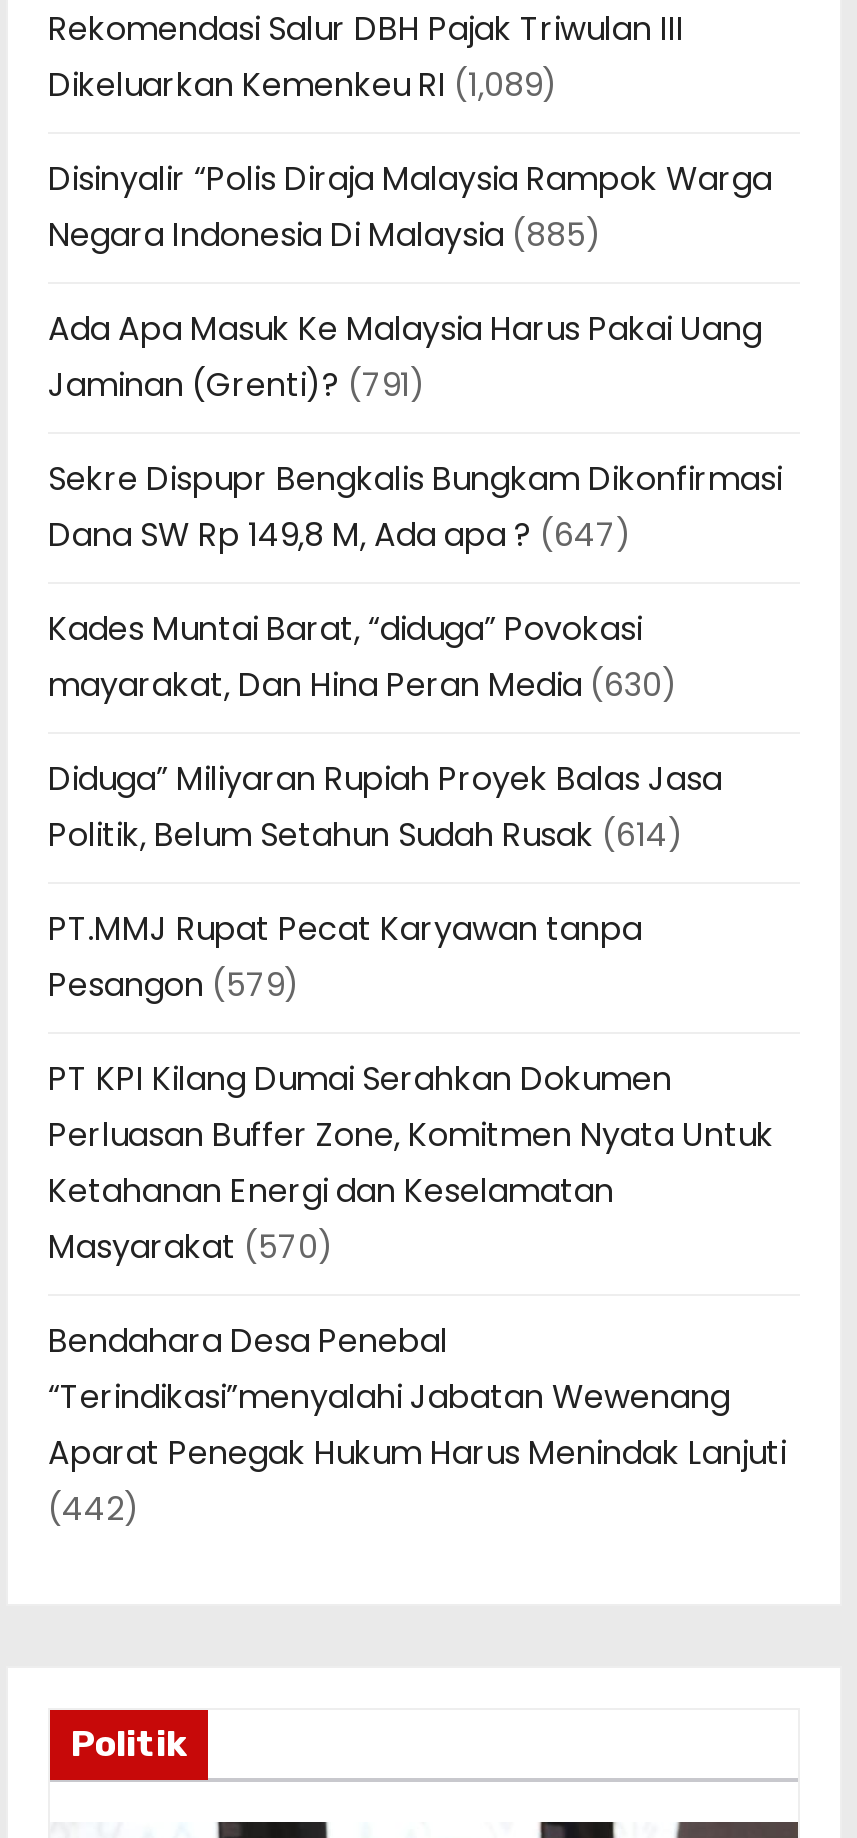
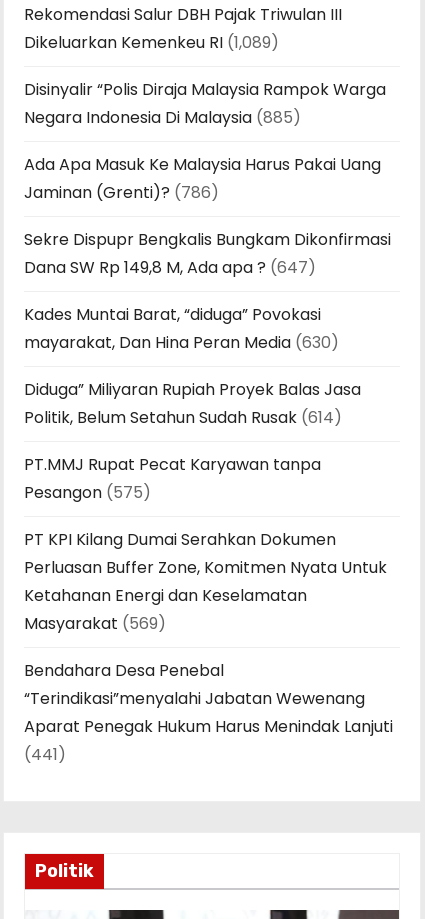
[48,361,426,407] Jaminan (Grenti)? (791) -> [24,181,219,204] Jaminan (Grenti)? (786)
[48,961,300,1007] Pesangon (579) -> [24,481,151,504] Pesangon (575)
[48,1223,334,1269] Masyarakat (570) -> [24,612,166,635] Masyarakat (569)
[48,1485,140,1531] (442) -> [24,743,66,766] (441)

